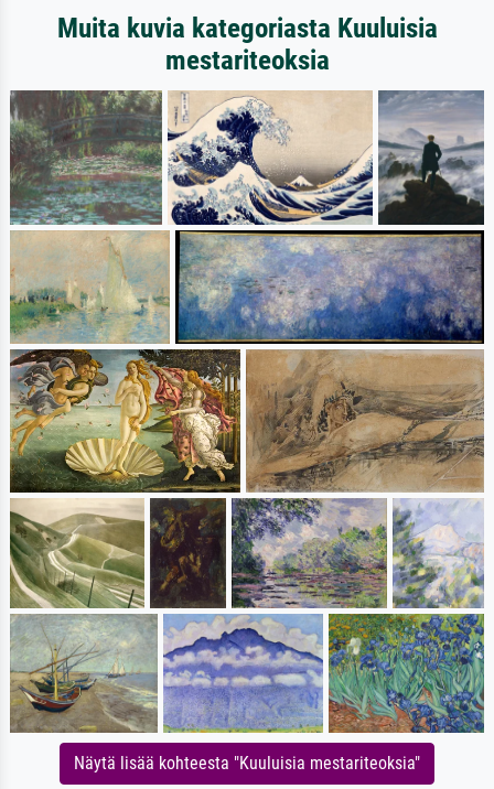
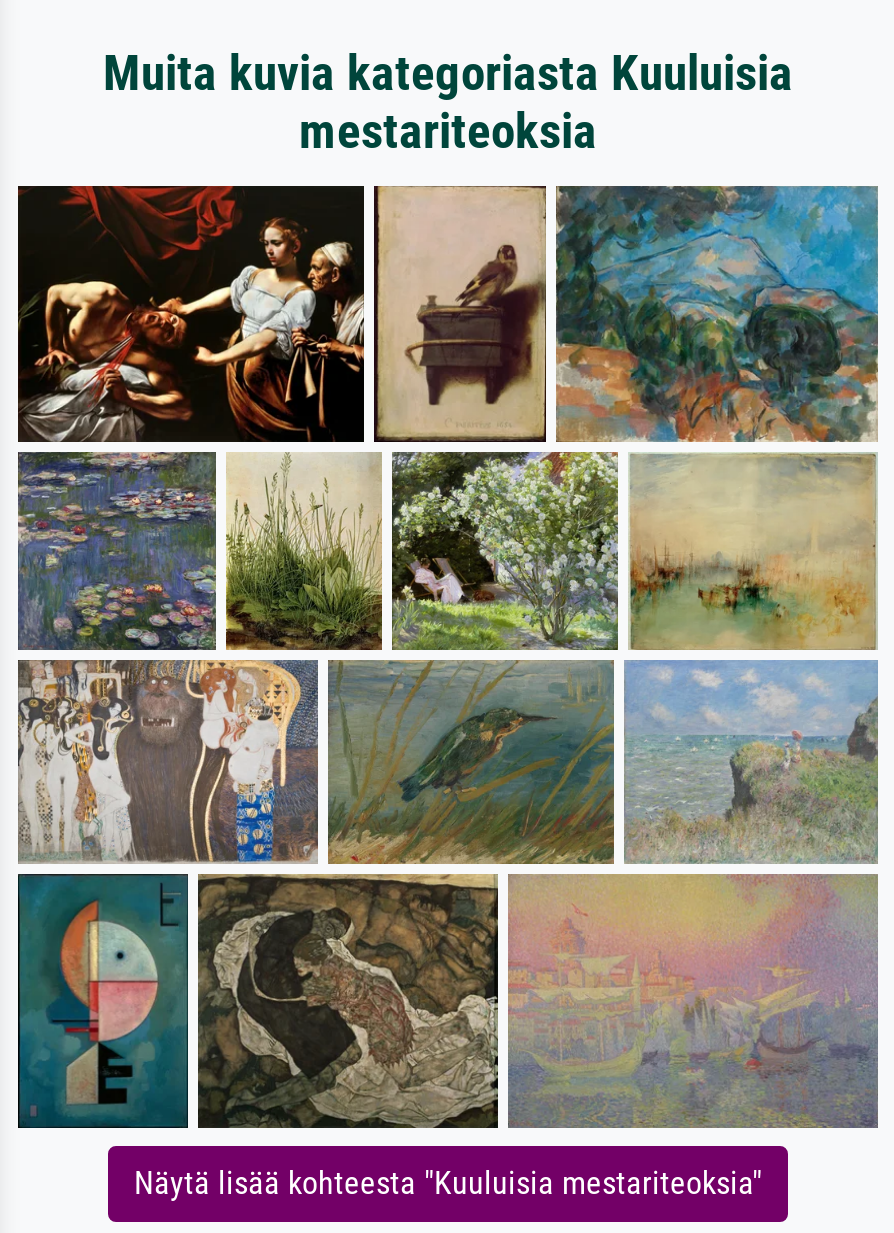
[9,90,485,734] [image] -> [16,184,878,1130] [image]

